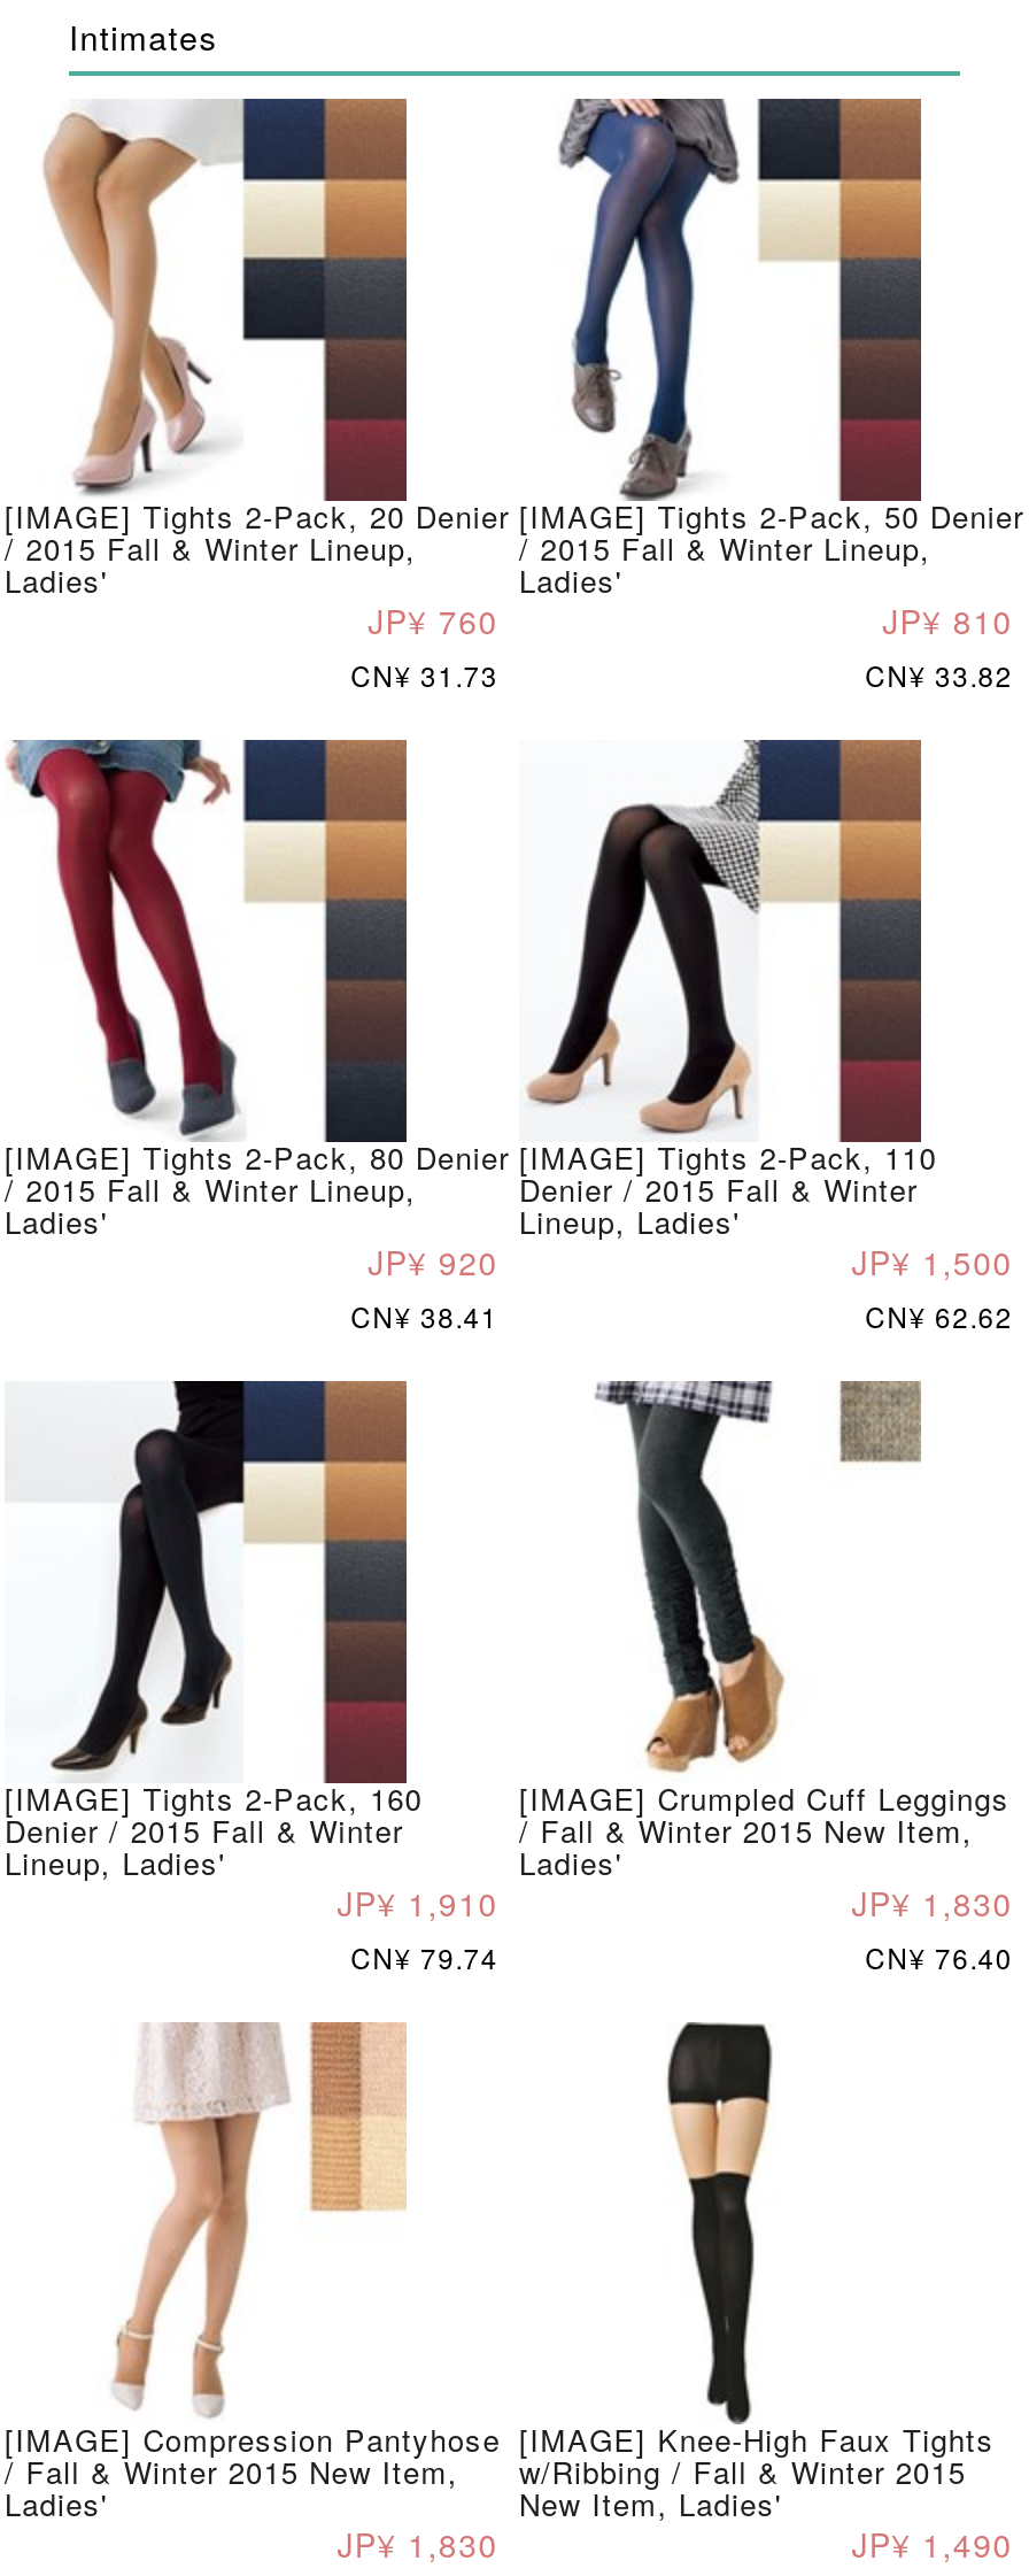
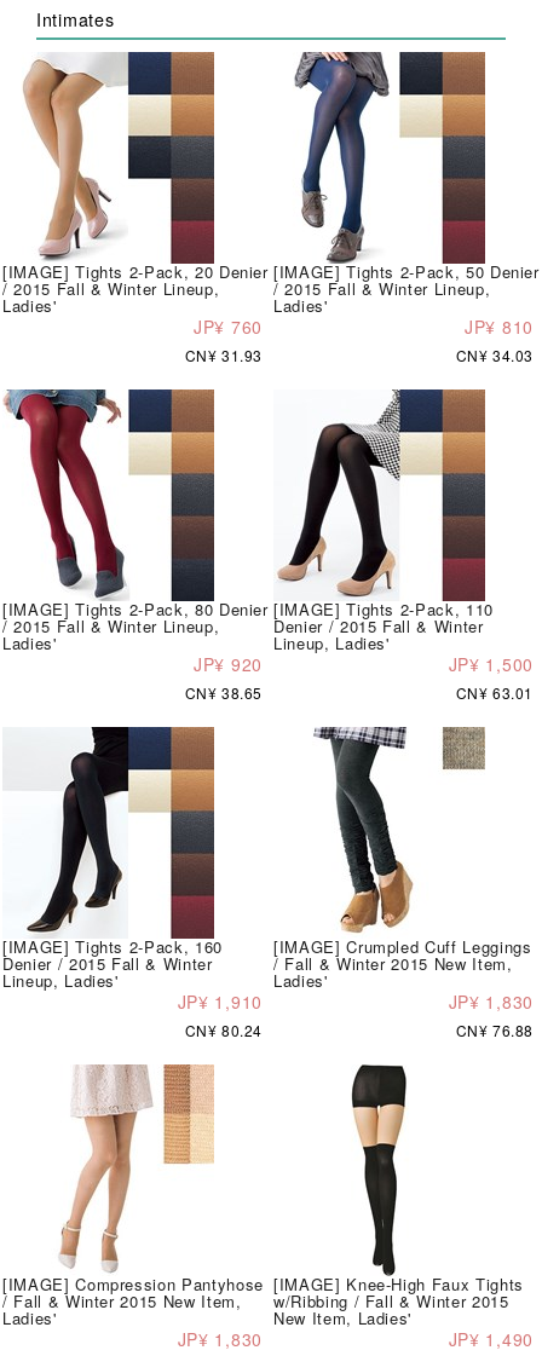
[351,655,498,694] CN¥ 31.73 -> [185,345,263,366] CN¥ 31.93
[865,655,1013,694] CN¥ 33.82 -> [456,345,534,366] CN¥ 34.03
[351,1297,498,1336] CN¥ 38.41 -> [185,682,263,703] CN¥ 38.65
[865,1297,1013,1336] CN¥ 62.62 -> [456,682,534,703] CN¥ 63.01
[351,1938,498,1977] CN¥ 79.74 -> [185,1020,263,1041] CN¥ 80.24
[865,1938,1013,1977] CN¥ 76.40 -> [456,1020,534,1041] CN¥ 76.88

